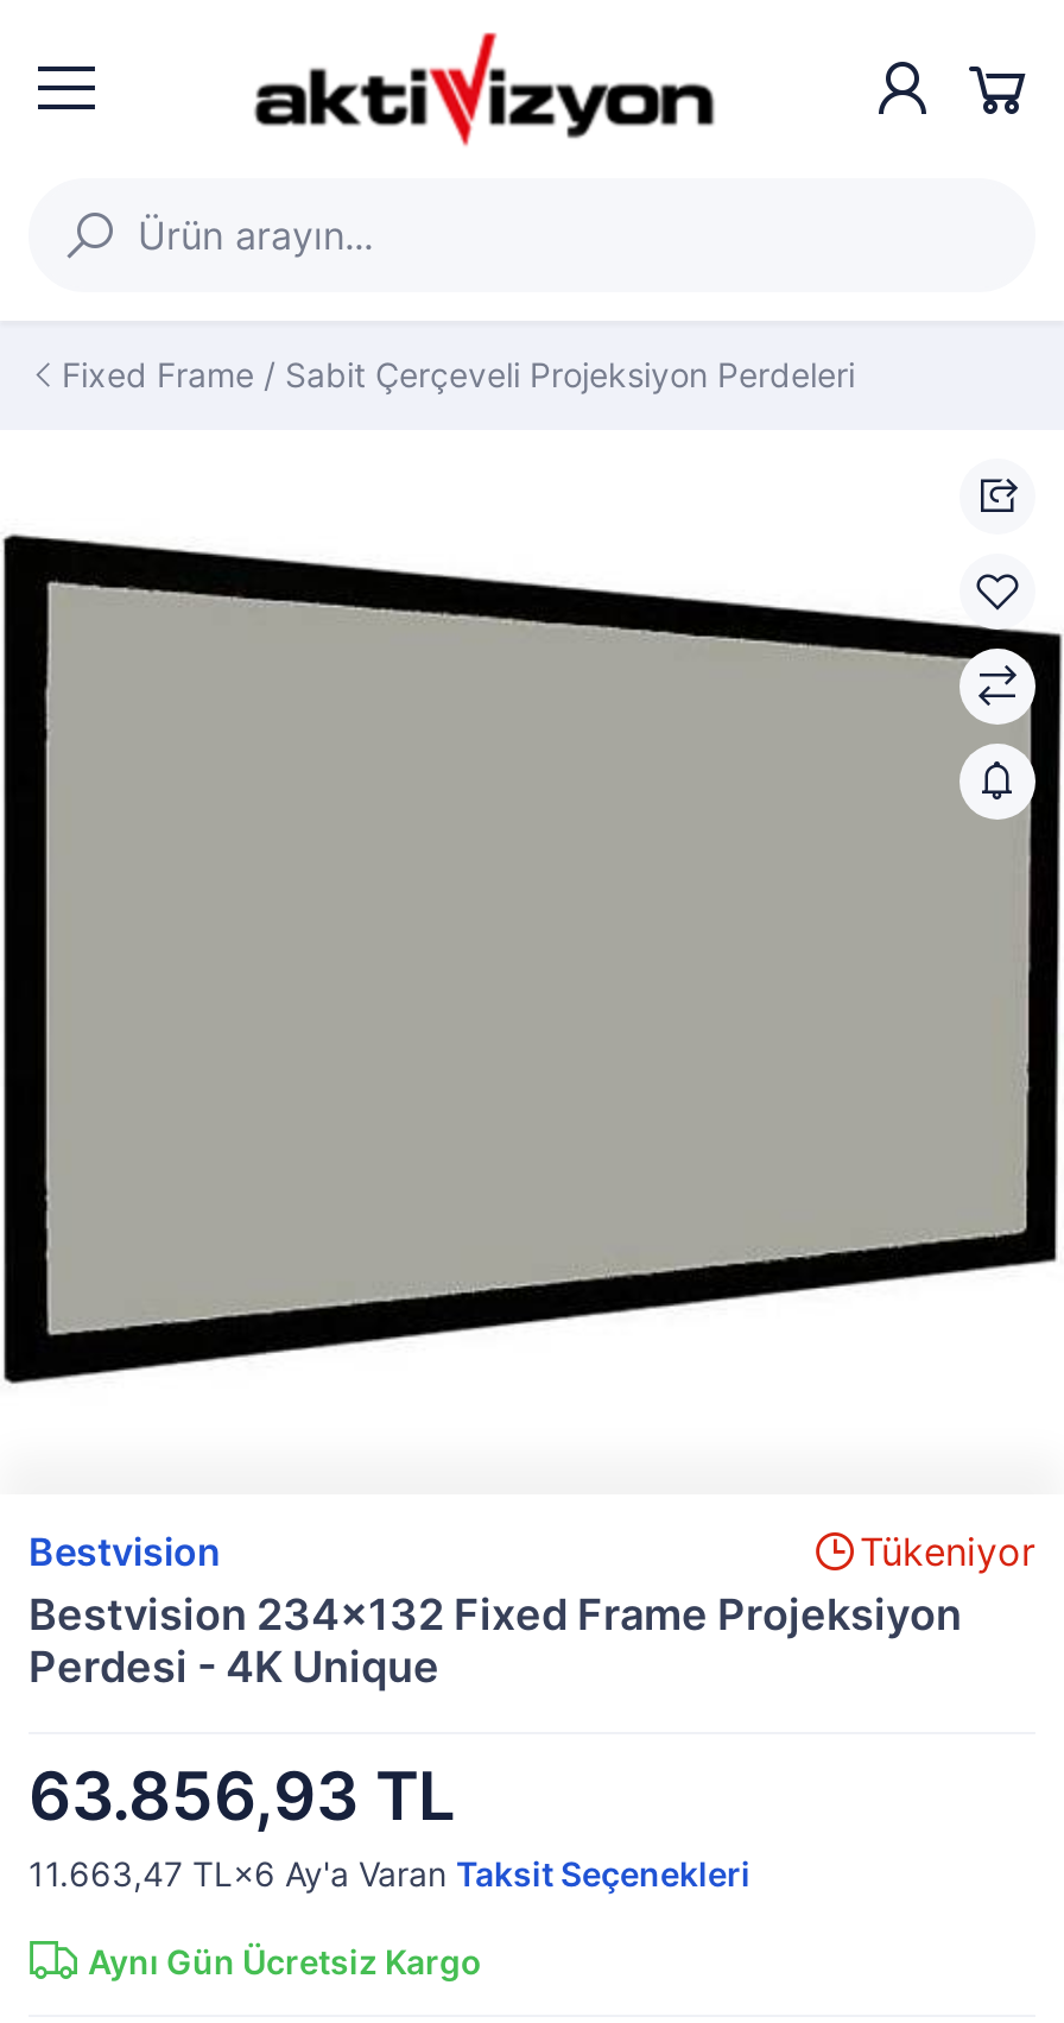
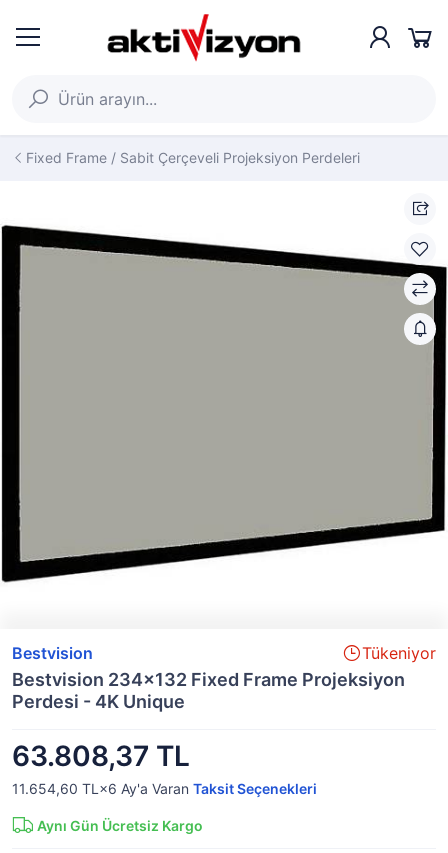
[28,1756,456,1836] 63.856,93 TL -> [12,739,190,773] 63.808,37 TL
[28,1853,750,1894] 11.663,47 TL×6 Ay'a Varan Taksit Seçenekleri -> [12,780,317,797] 11.654,60 TL×6 Ay'a Varan Taksit Seçenekleri

